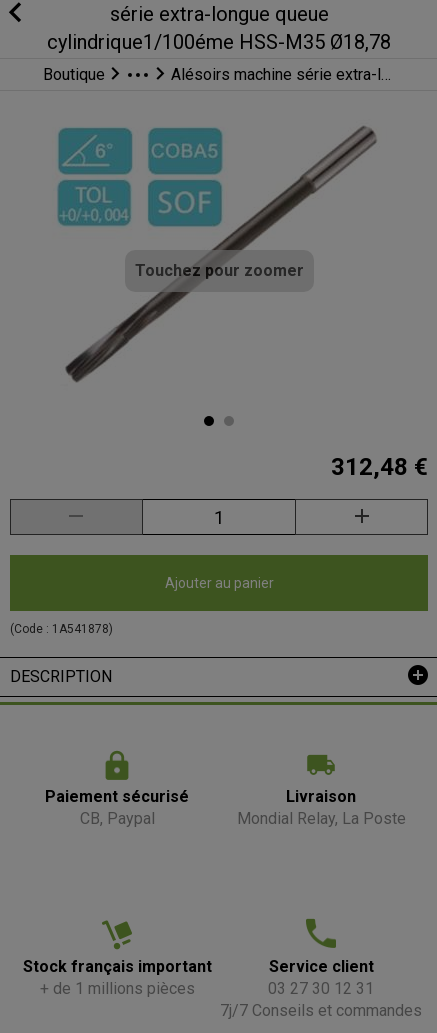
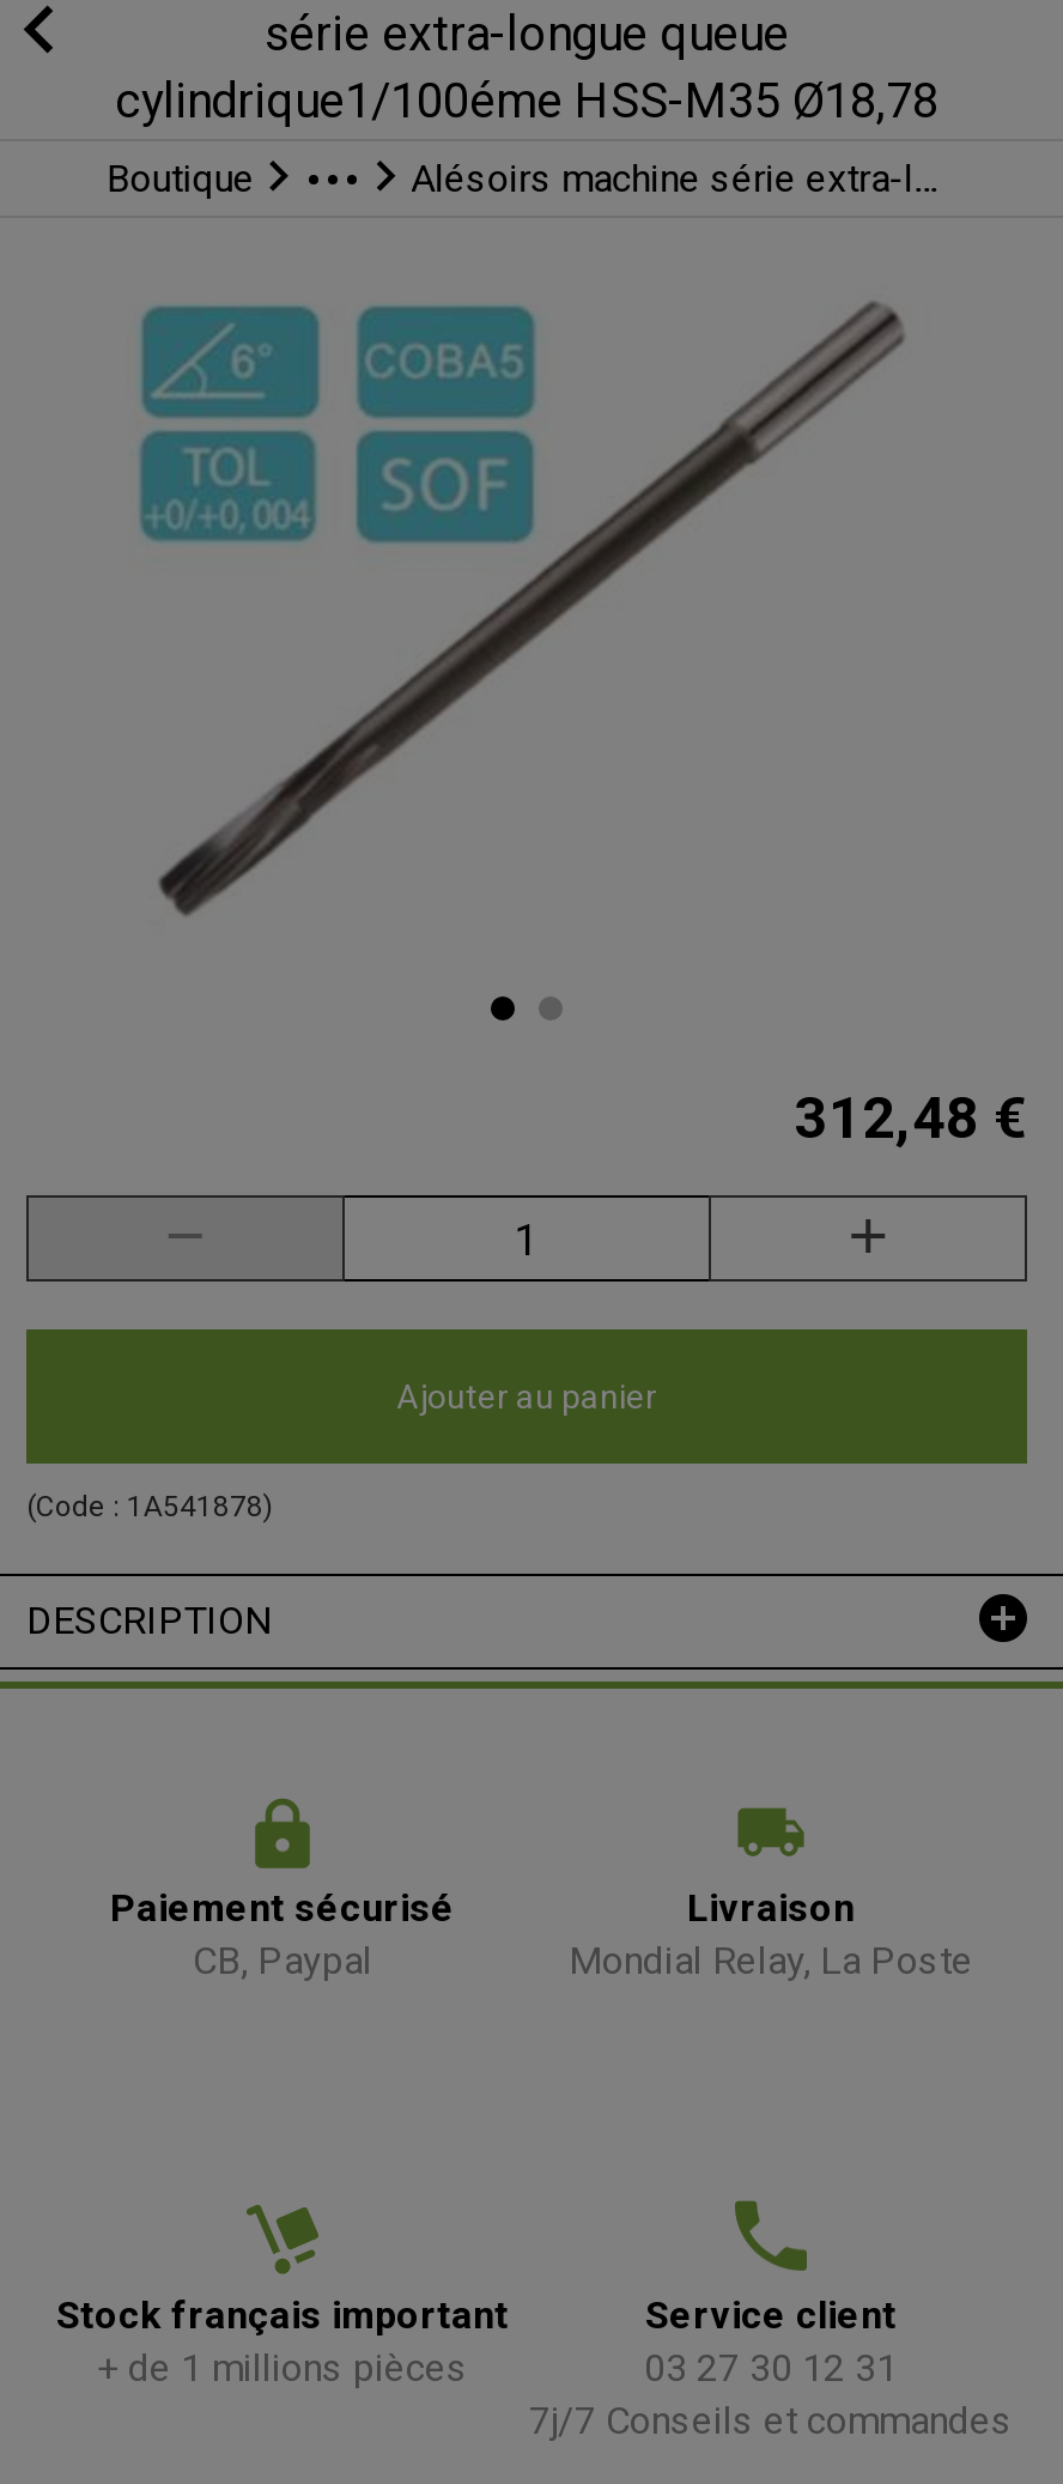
[134,261,303,280] Touchez pour zoomer -> none

